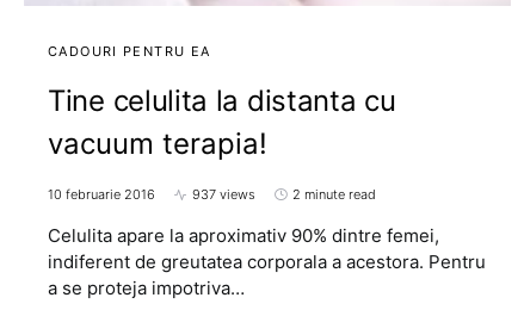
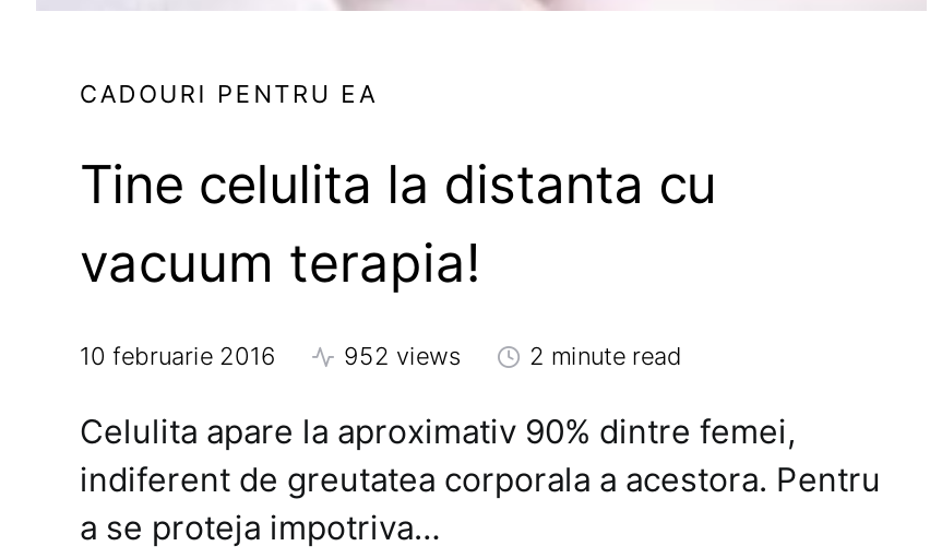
[192,186,255,203] 937 views -> [344,341,462,372] 952 views

